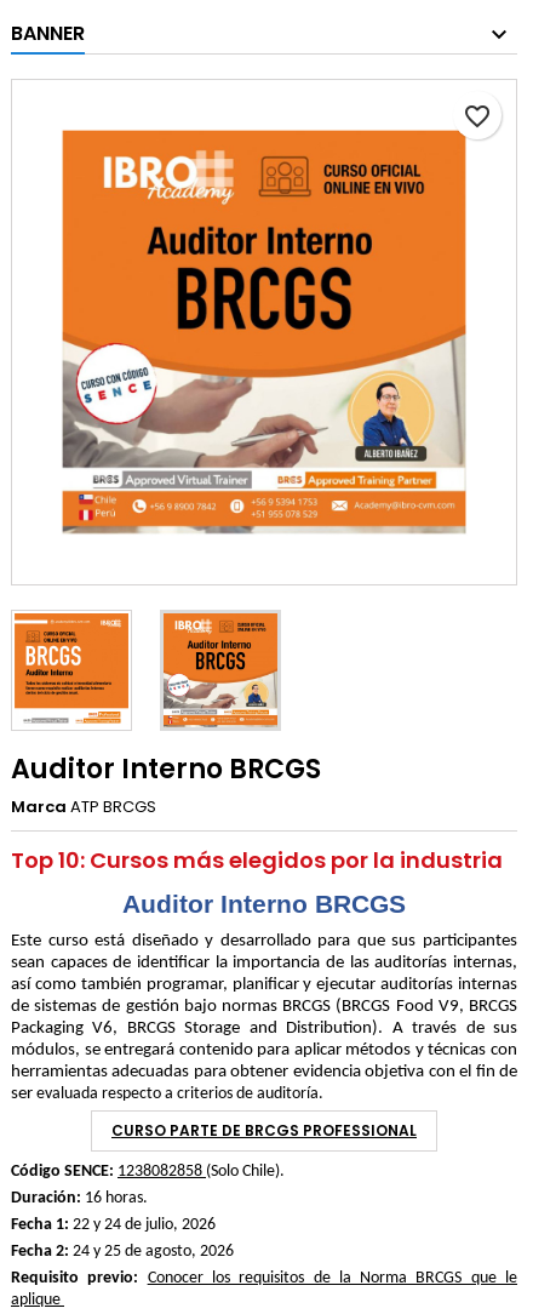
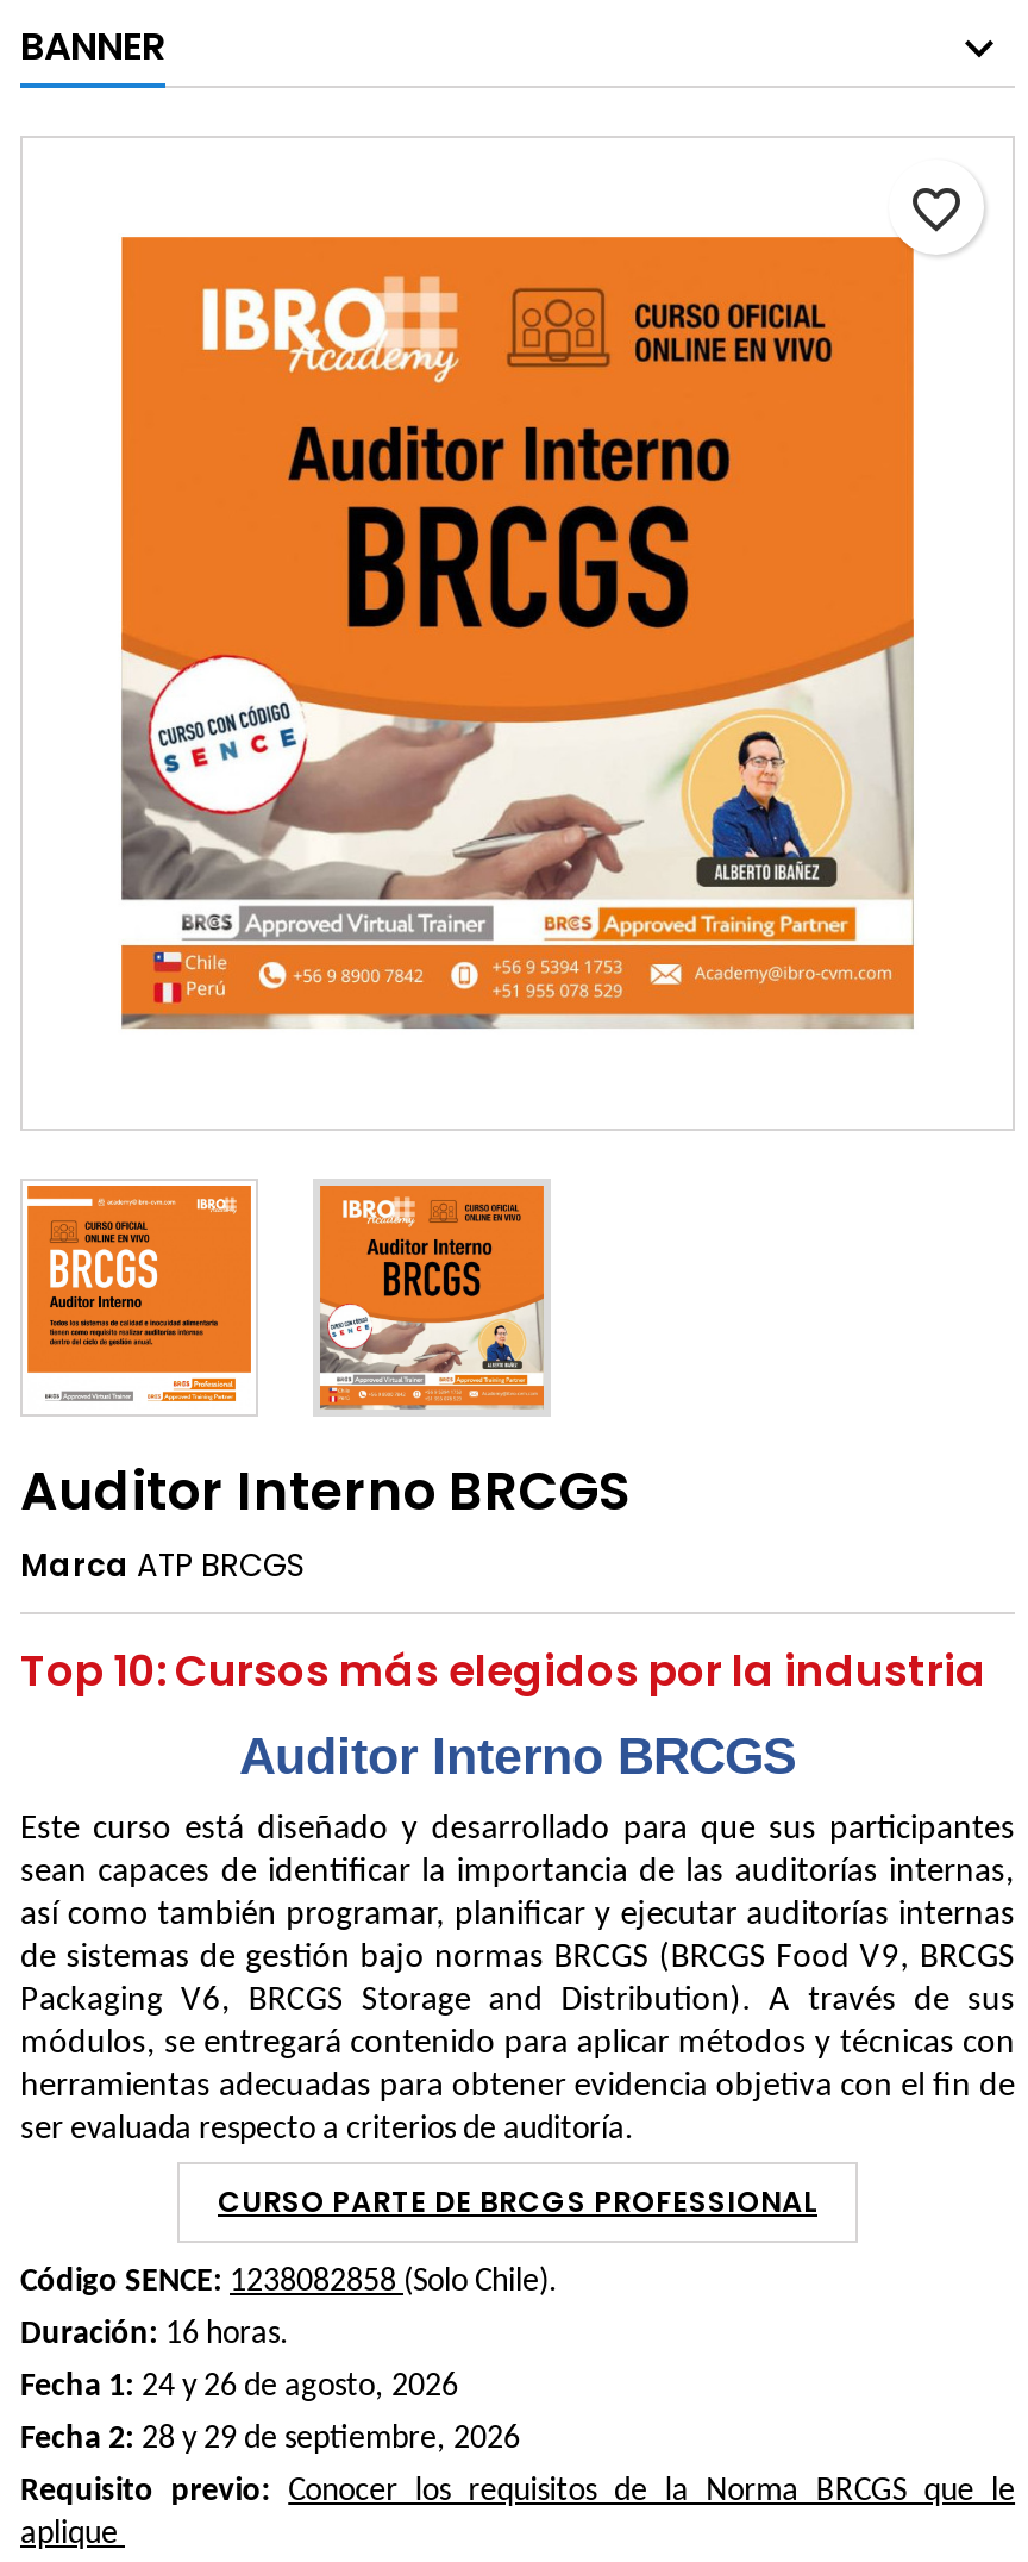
[11,1215,216,1234] Fecha 1: 22 y 24 de julio, 2026 -> [20,2368,458,2404] Fecha 1: 24 y 26 de agosto, 2026
[11,1242,234,1260] Fecha 2: 24 y 25 de agosto, 2026 -> [20,2421,520,2456] Fecha 2: 28 y 29 de septiembre, 2026

